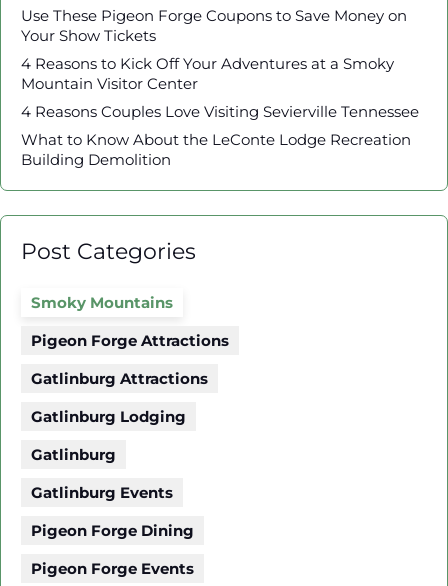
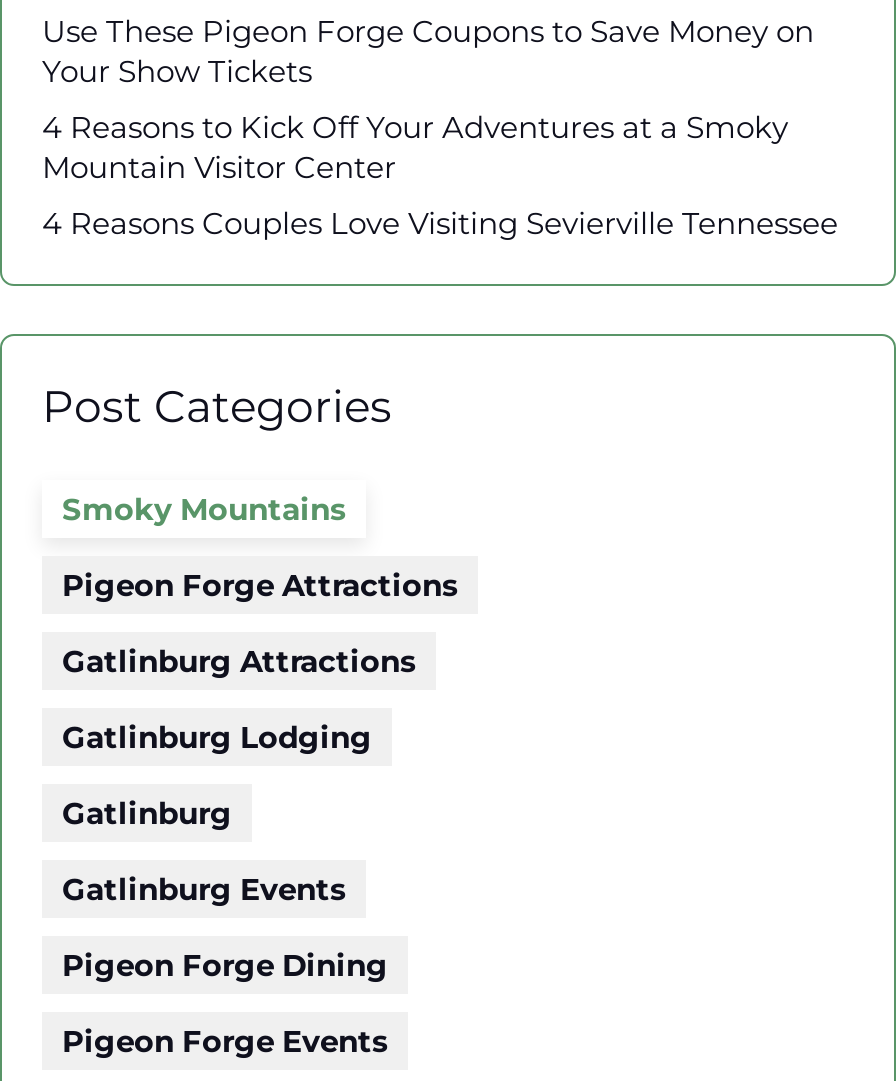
[21,130,411,169] What to Know About the LeConte Lodge Recreation | Building Demolition -> none

